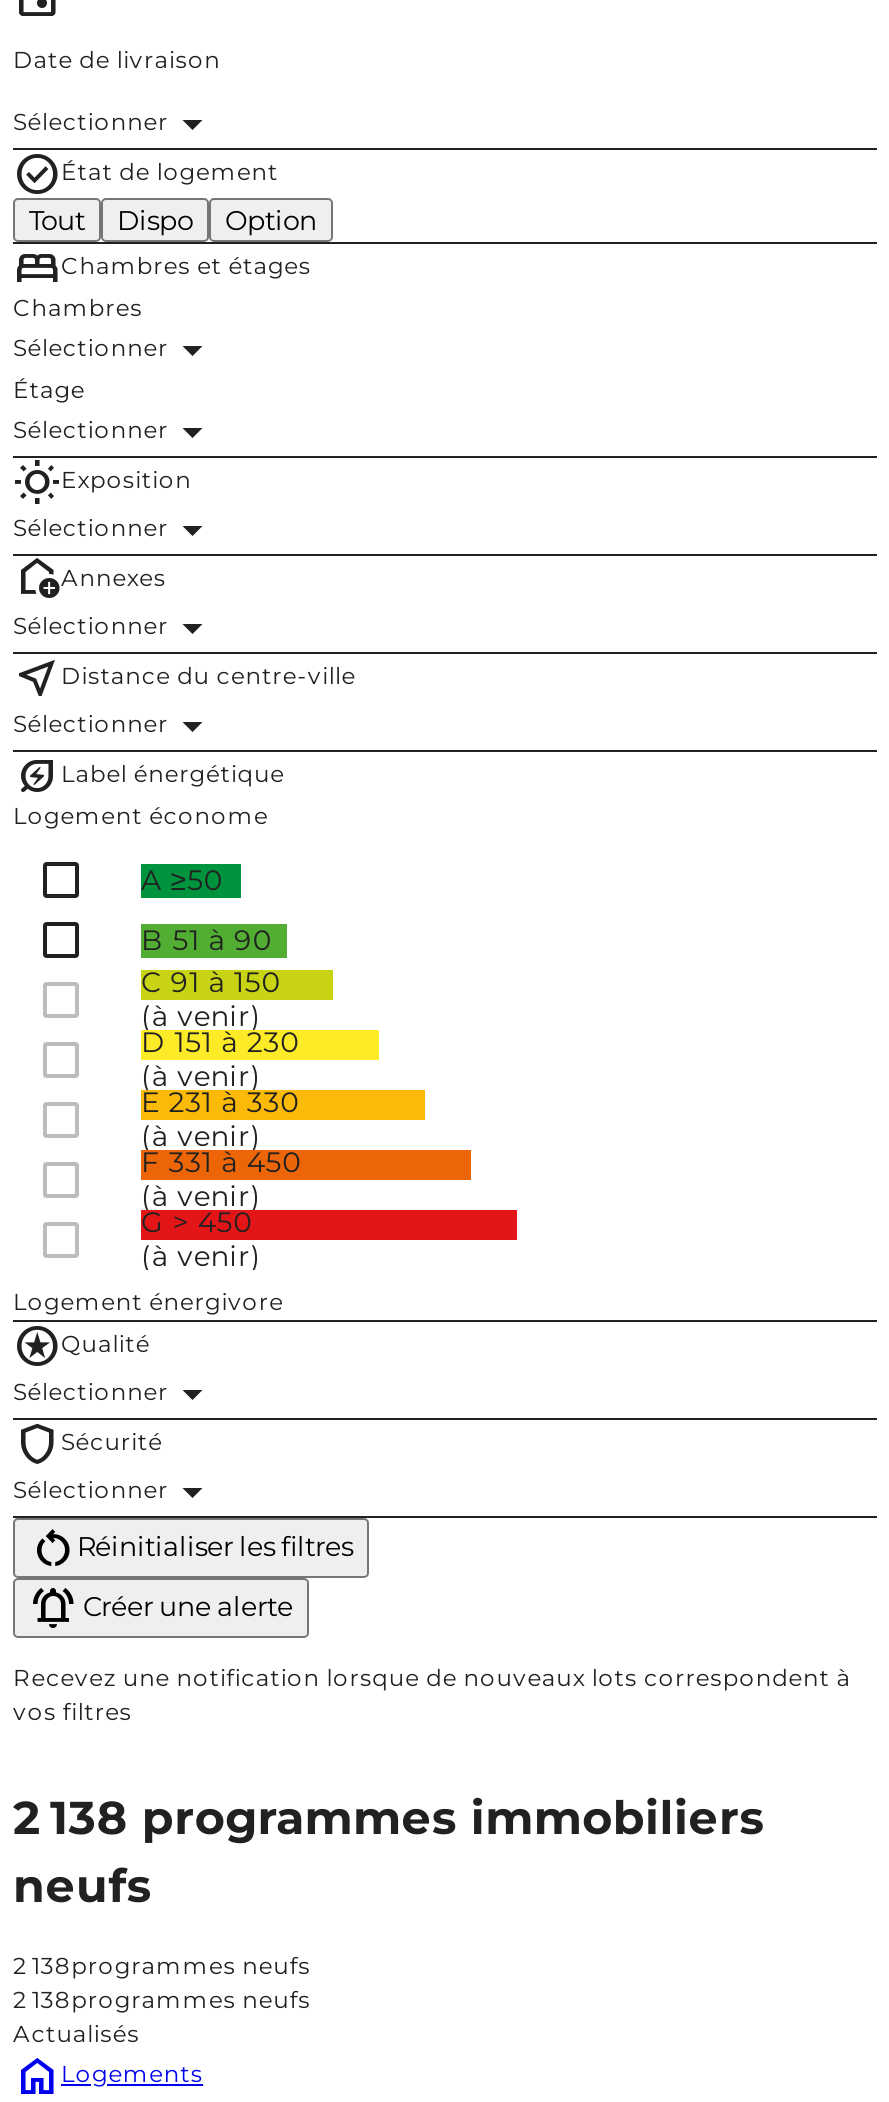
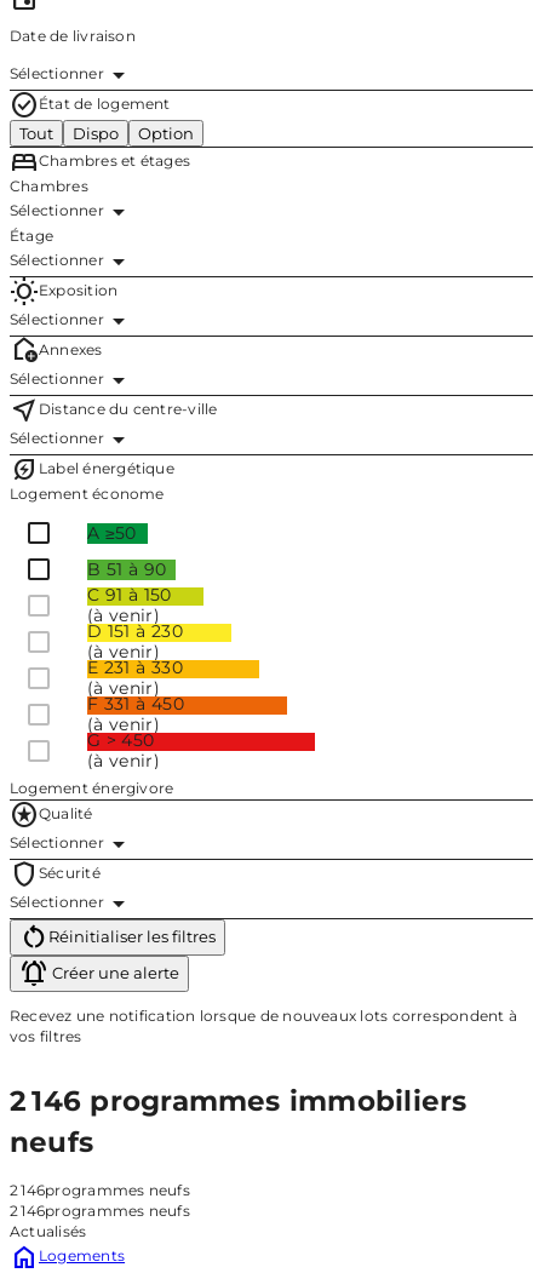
[13,1789,764,1845] 2 138 programmes immobiliers -> [10,1083,467,1117] 2 146 programmes immobiliers
[13,1952,311,1980] 2 138 programmes neufs -> [10,1182,190,1199] 2 146 programmes neufs
[13,1986,311,2014] 2 138 programmes neufs -> [10,1203,190,1220] 2 146 programmes neufs

